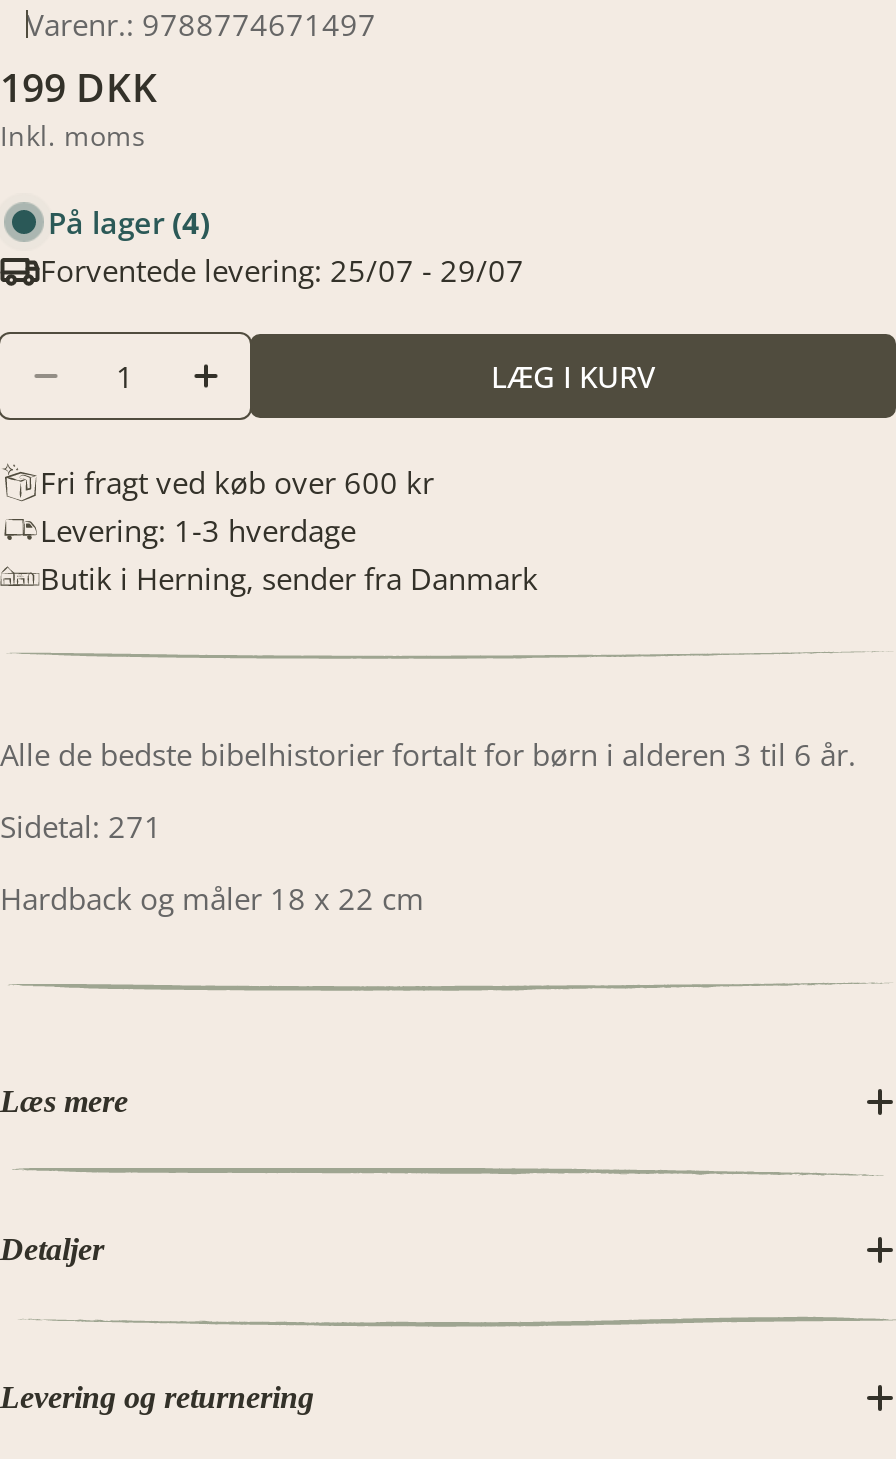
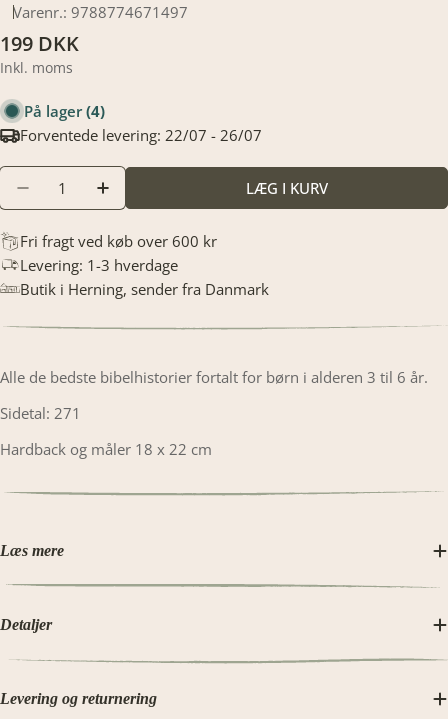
[40,251,524,291] Forventede levering: 25/07 - 29/07 -> [20,125,262,145] Forventede levering: 22/07 - 26/07

